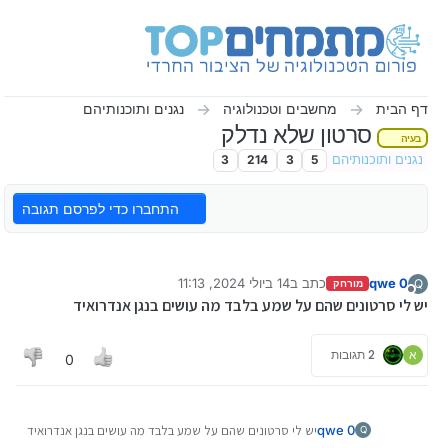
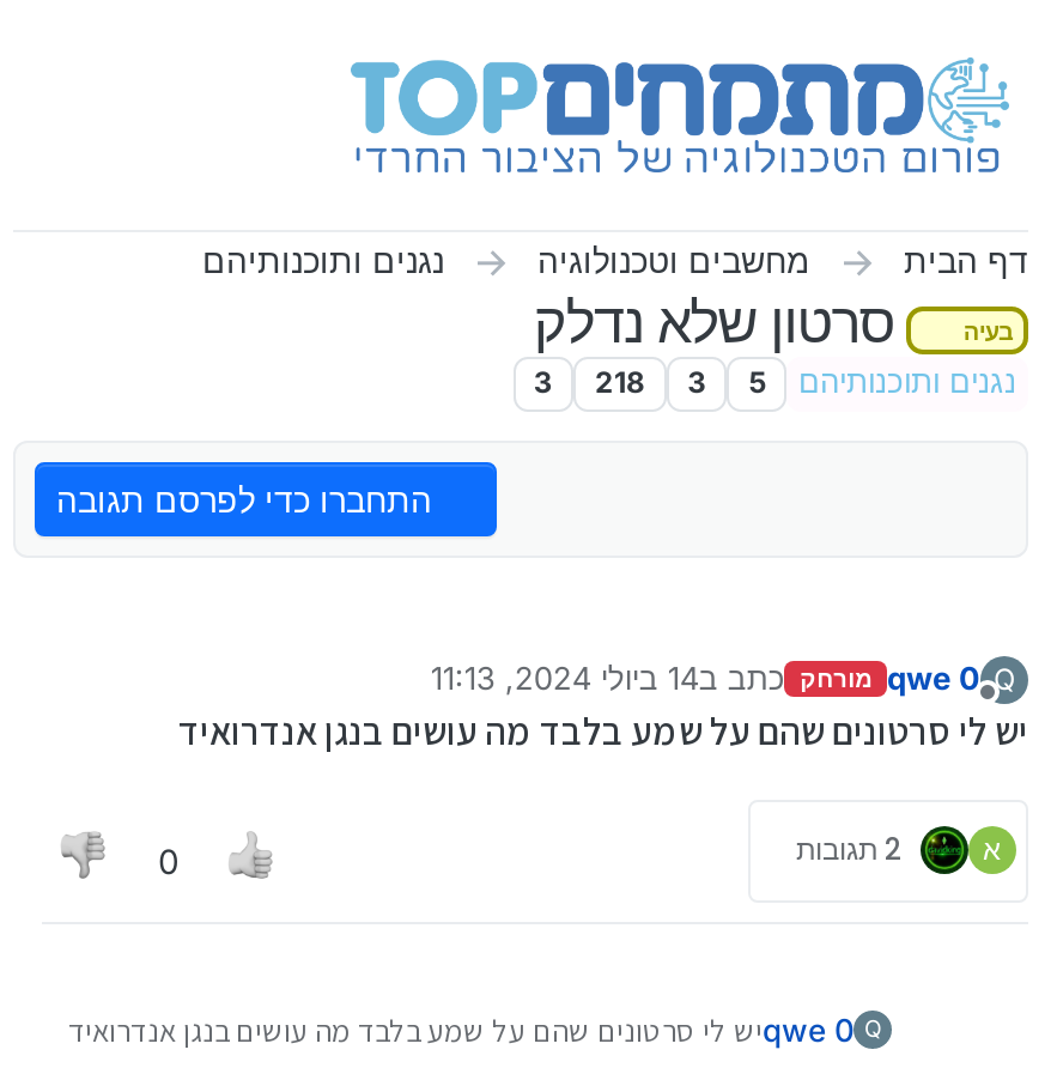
[221,152,423,167] נגנים ותוכנותיהם 5 3 214 3 -> [534,365,1016,401] נגנים ותוכנותיהם 5 3 218 3

